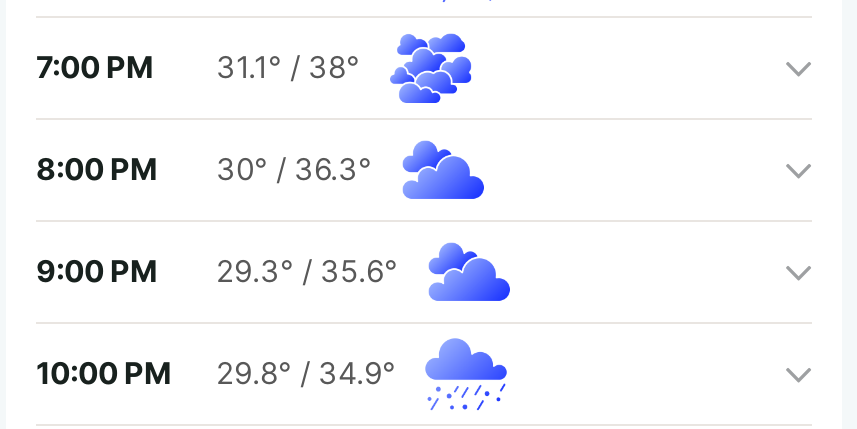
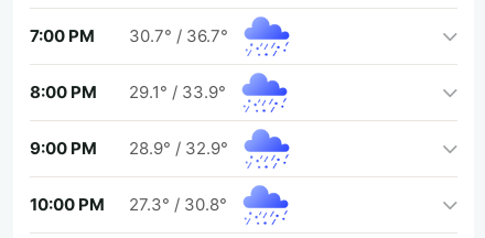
[36,32,506,106] [image] | 7:00 PM 31.1° / 38° -> [30,18,291,57] [image] | 7:00 PM 30.7° / 36.7°
[36,134,502,204] [image] | 8:00 PM 30° / 36.3° -> [30,72,289,113] [image] | 8:00 PM 29.1° / 33.9°
[36,236,512,306] [image] | 9:00 PM 29.3° / 35.6° -> [30,128,291,170] [image] | 9:00 PM 28.9° / 32.9°
[36,354,396,392] 10:00 PM 29.8° / 34.9° -> [30,194,227,215] 10:00 PM 27.3° / 30.8°

